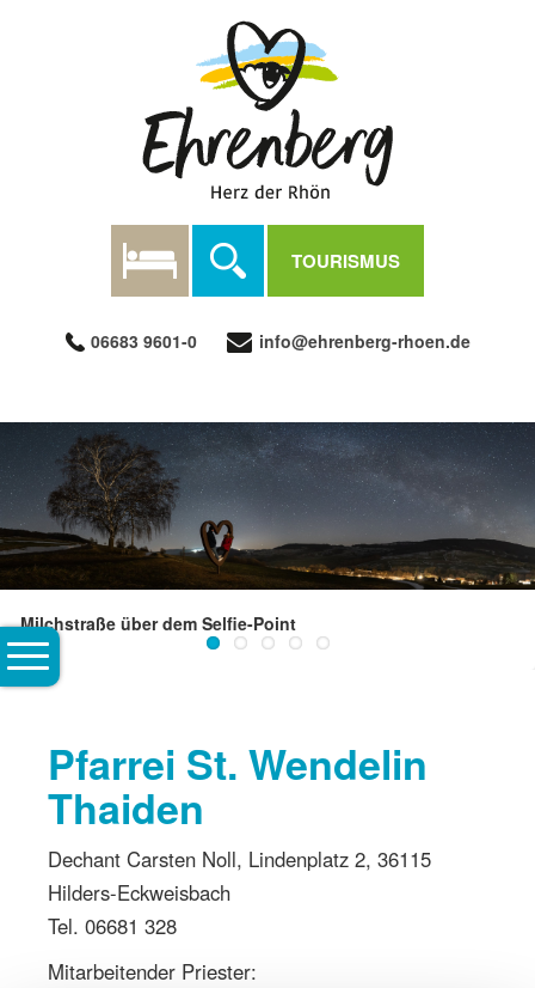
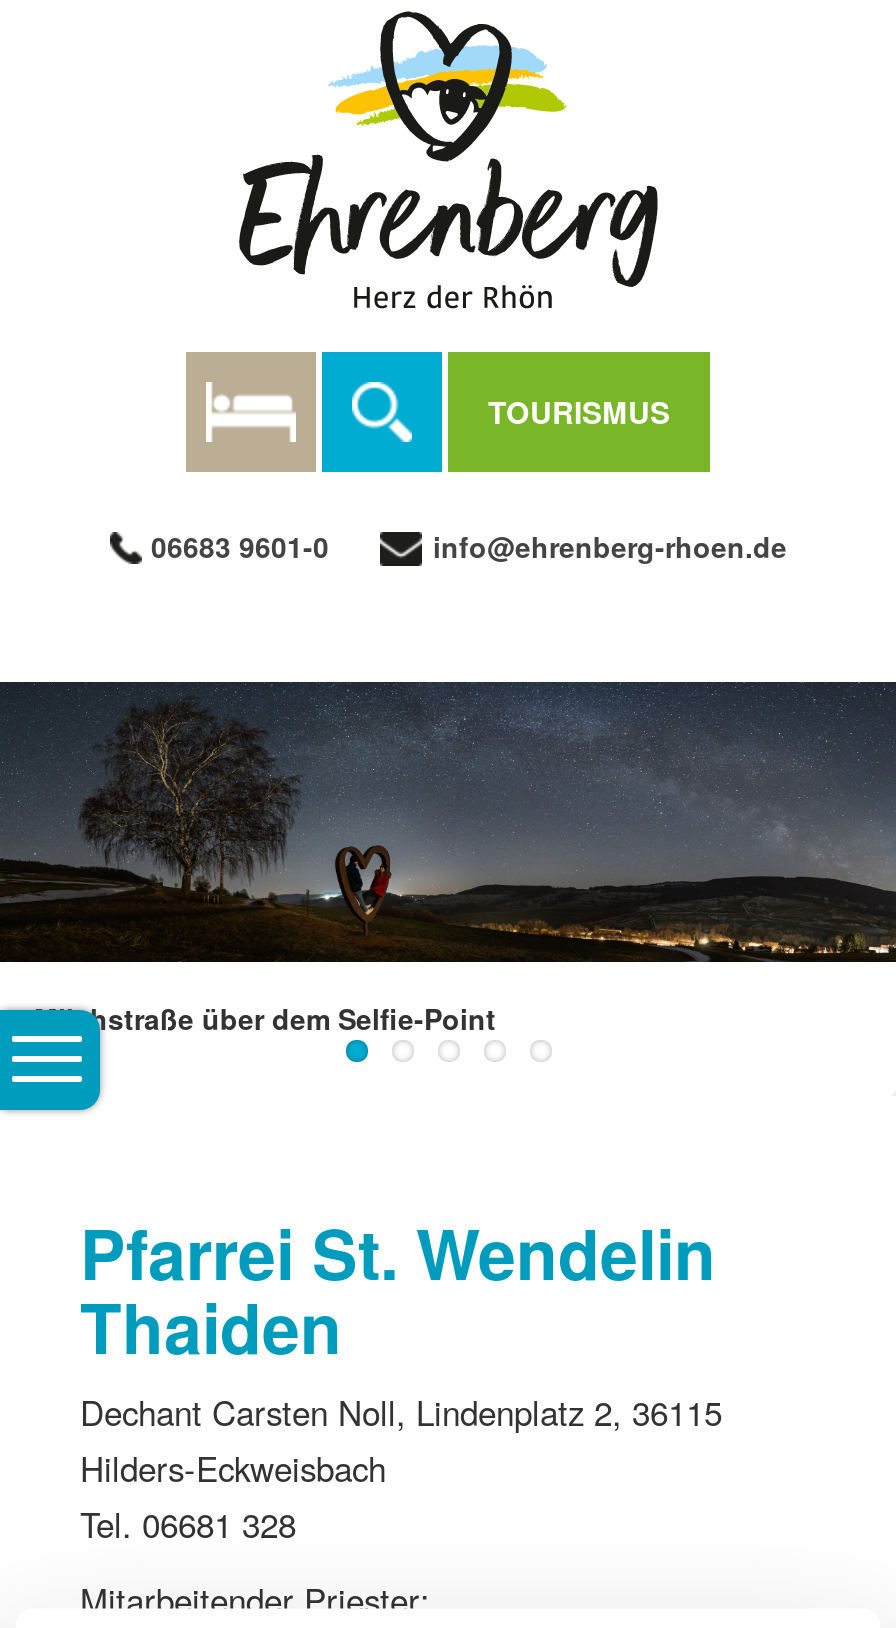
[4,617,61,689] [image] -> [6,1006,100,1126] [image]

